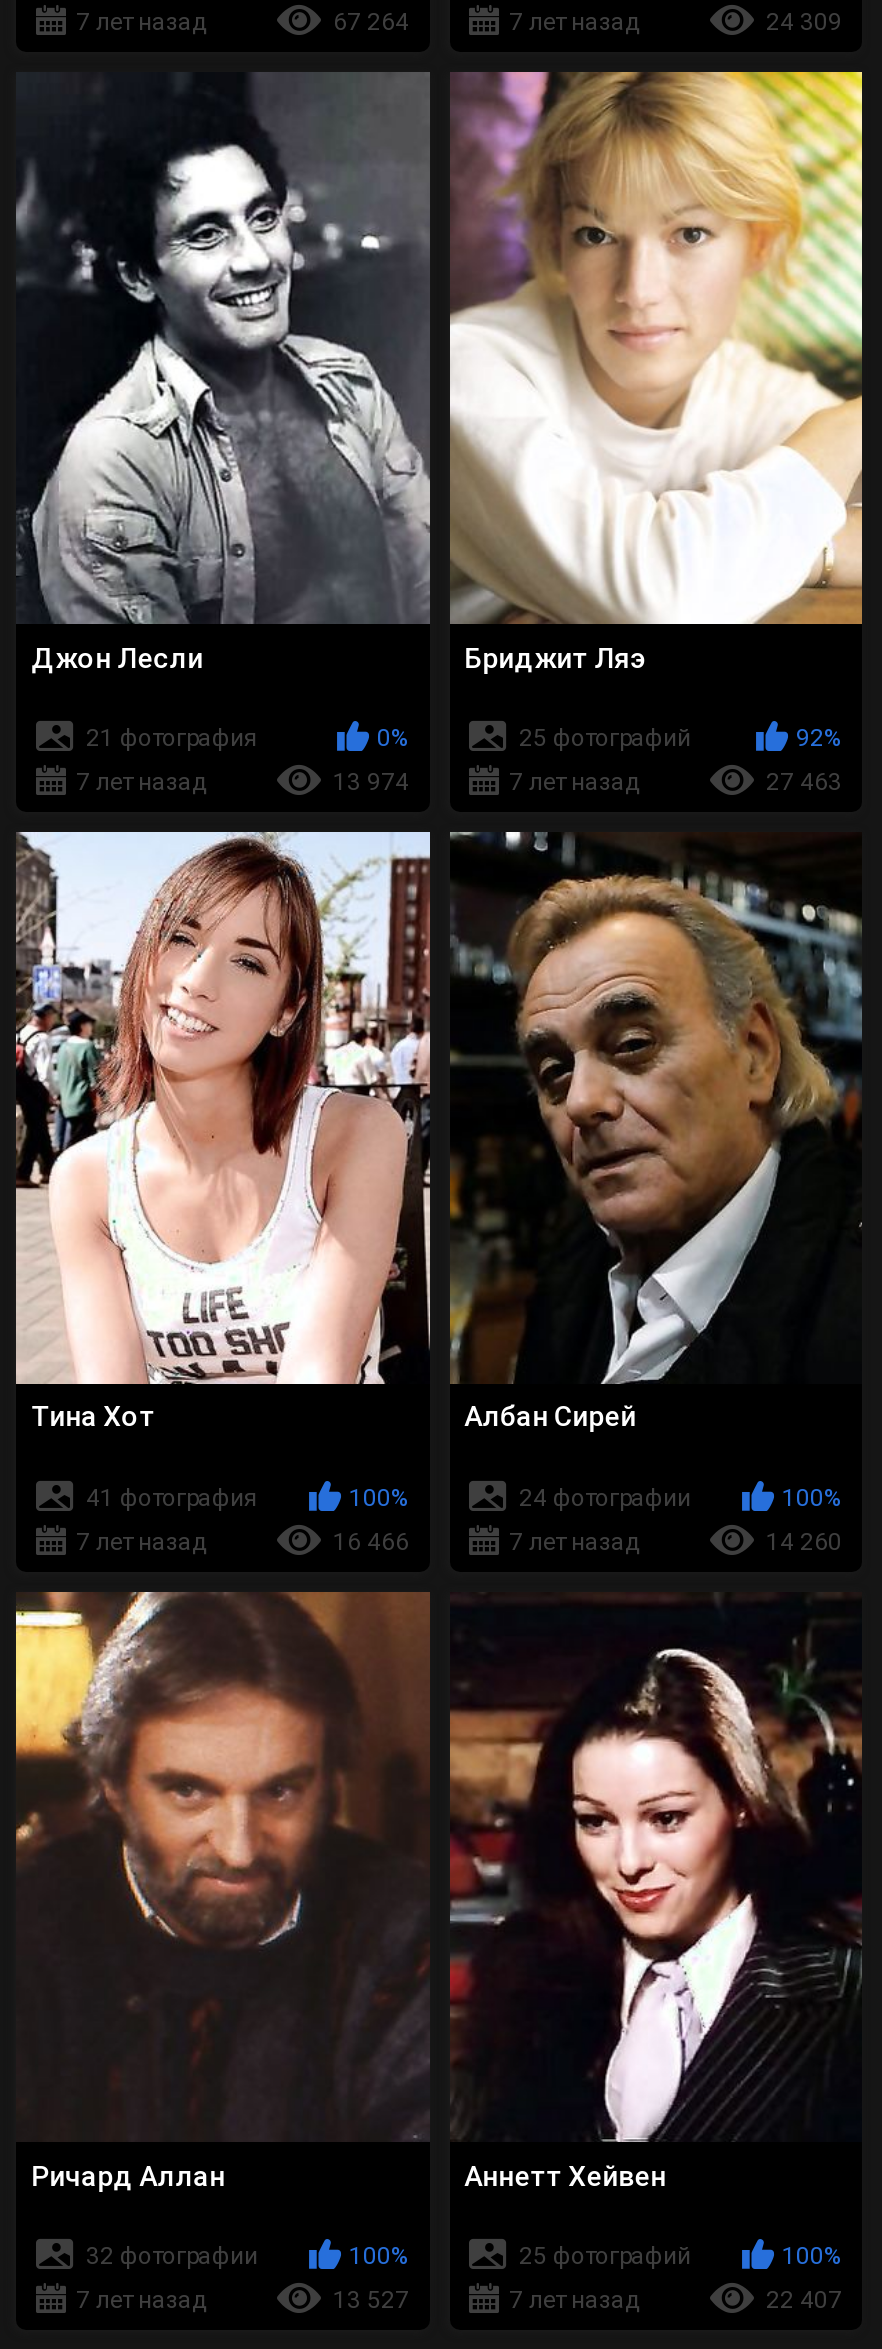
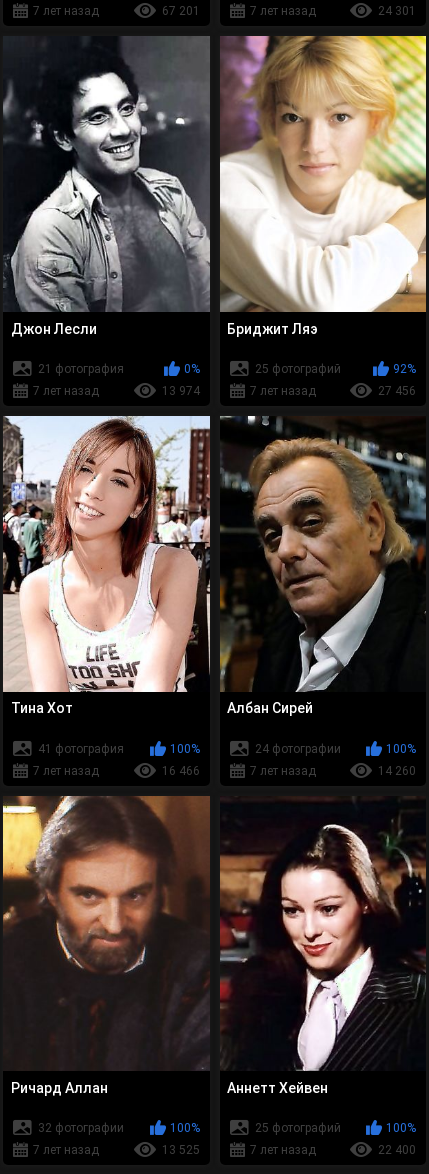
[333,9,409,37] 67 264 -> [161,4,199,18] 67 201
[766,9,842,37] 24 309 -> [378,4,416,18] 24 301
[766,768,842,796] 27 463 -> [378,384,416,398] 27 456
[333,2286,409,2314] 13 527 -> [161,1143,199,1157] 13 525
[766,2286,842,2314] 22 407 -> [378,1143,416,1157] 22 400

